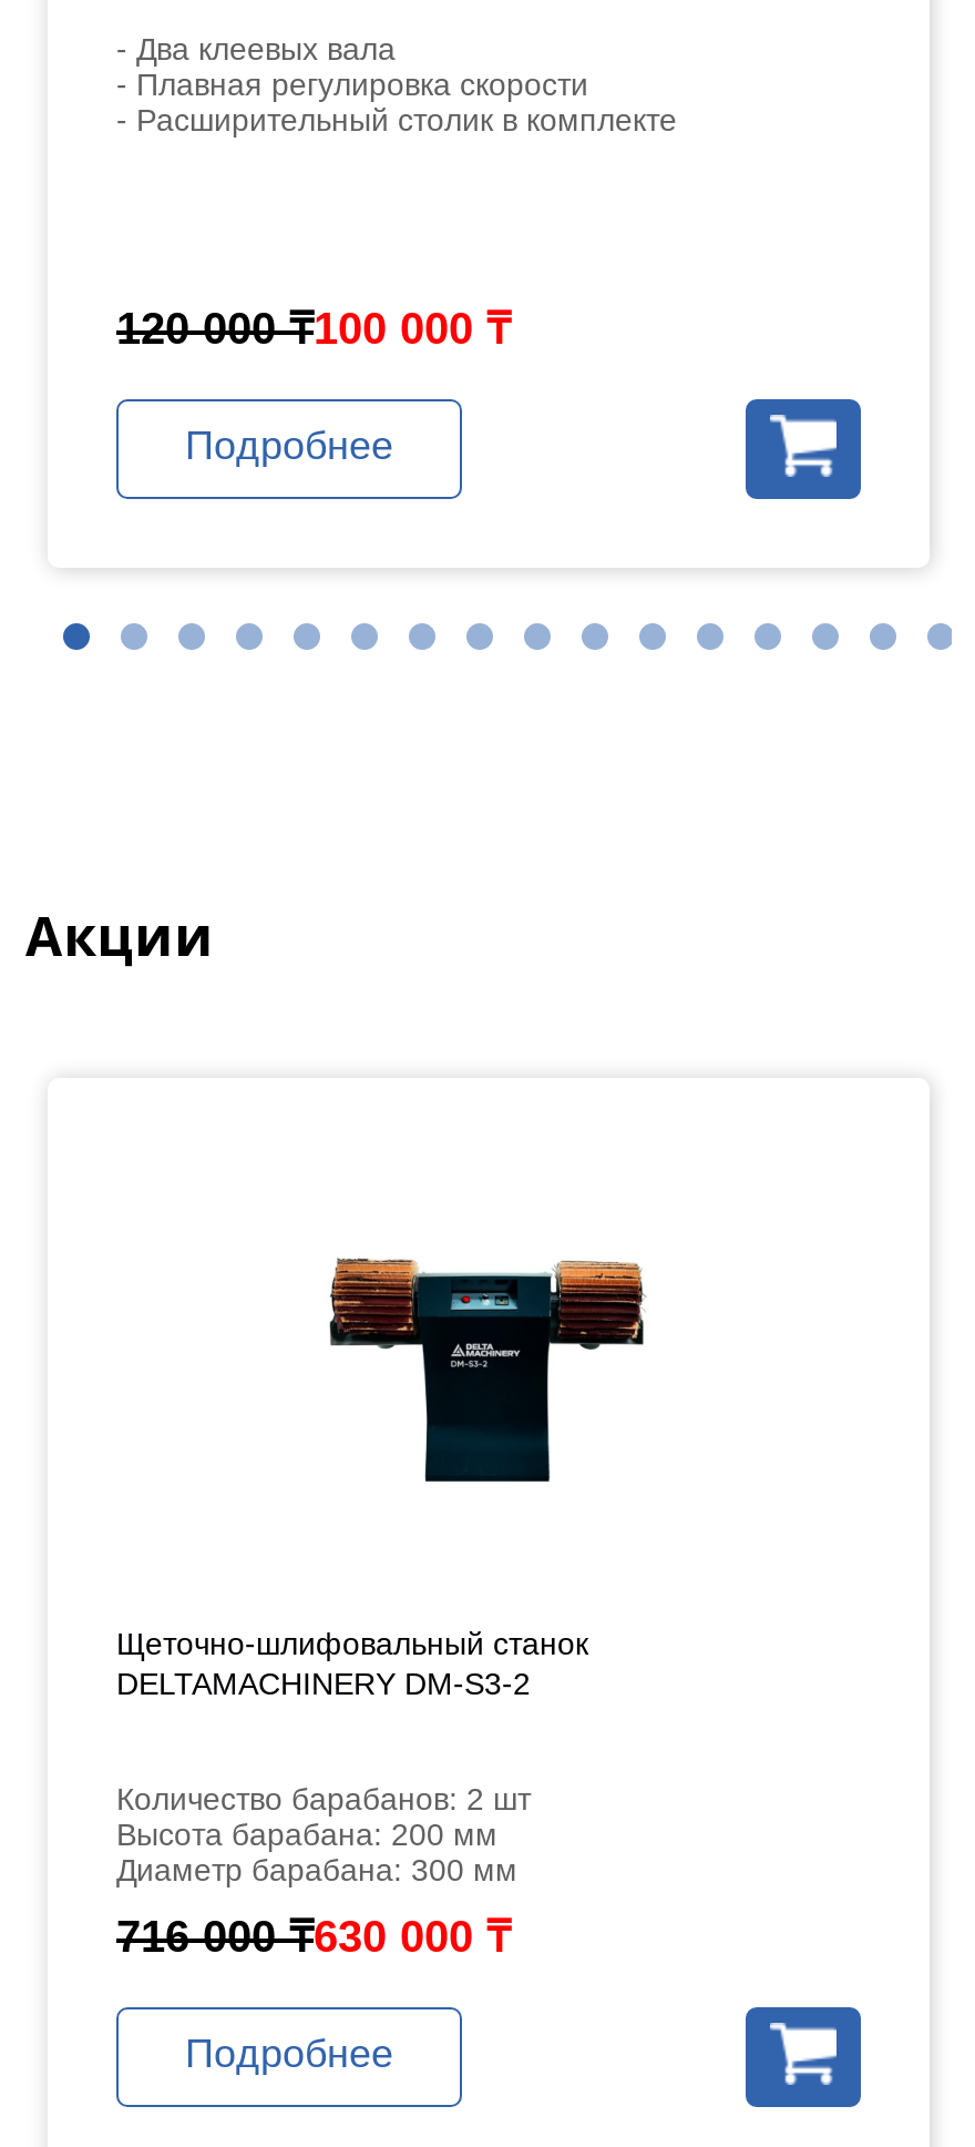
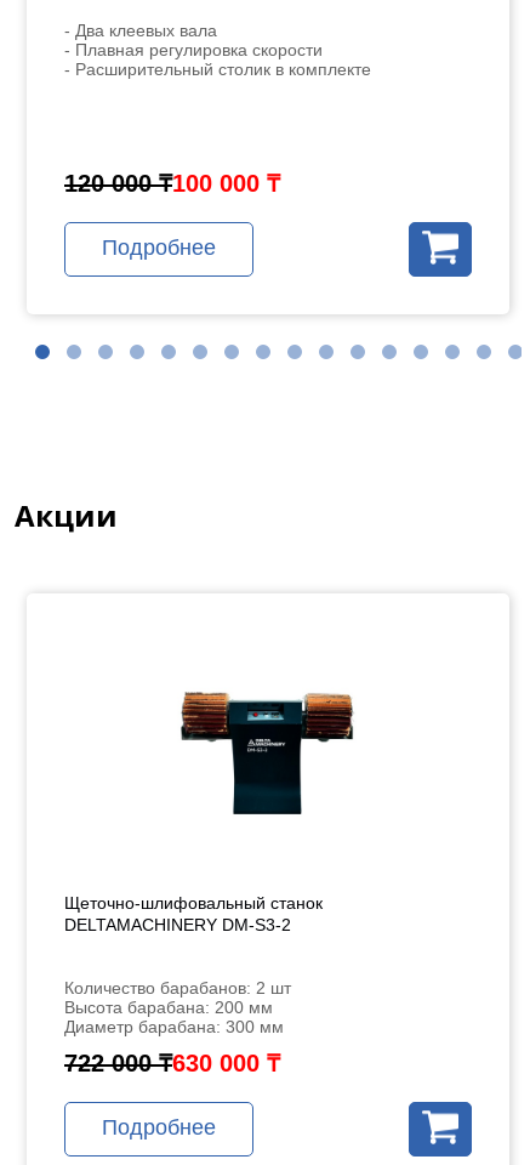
[116,1913,511,1962] 716 000 ₸630 000 ₸ -> [64,1050,280,1077] 722 000 ₸630 000 ₸

